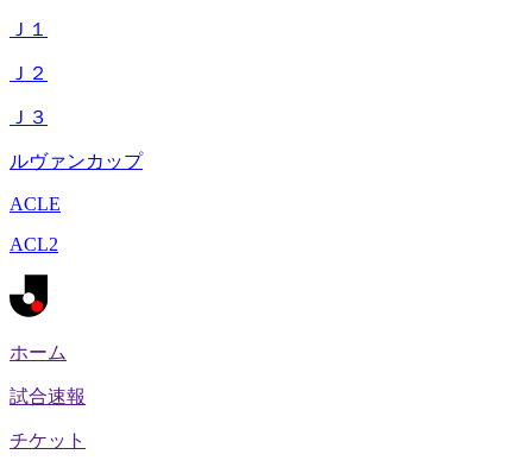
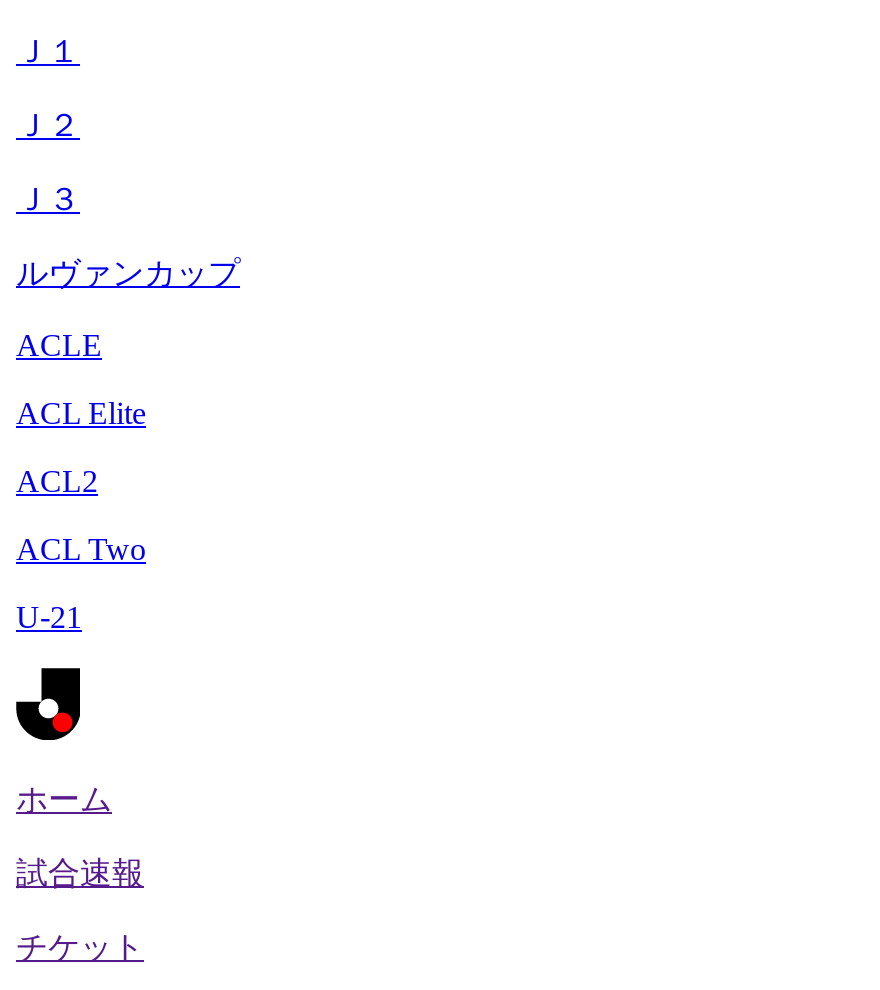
none -> [16,396,146,430] ACL Elite
none -> [16,532,146,634] ACL Two | U-21

